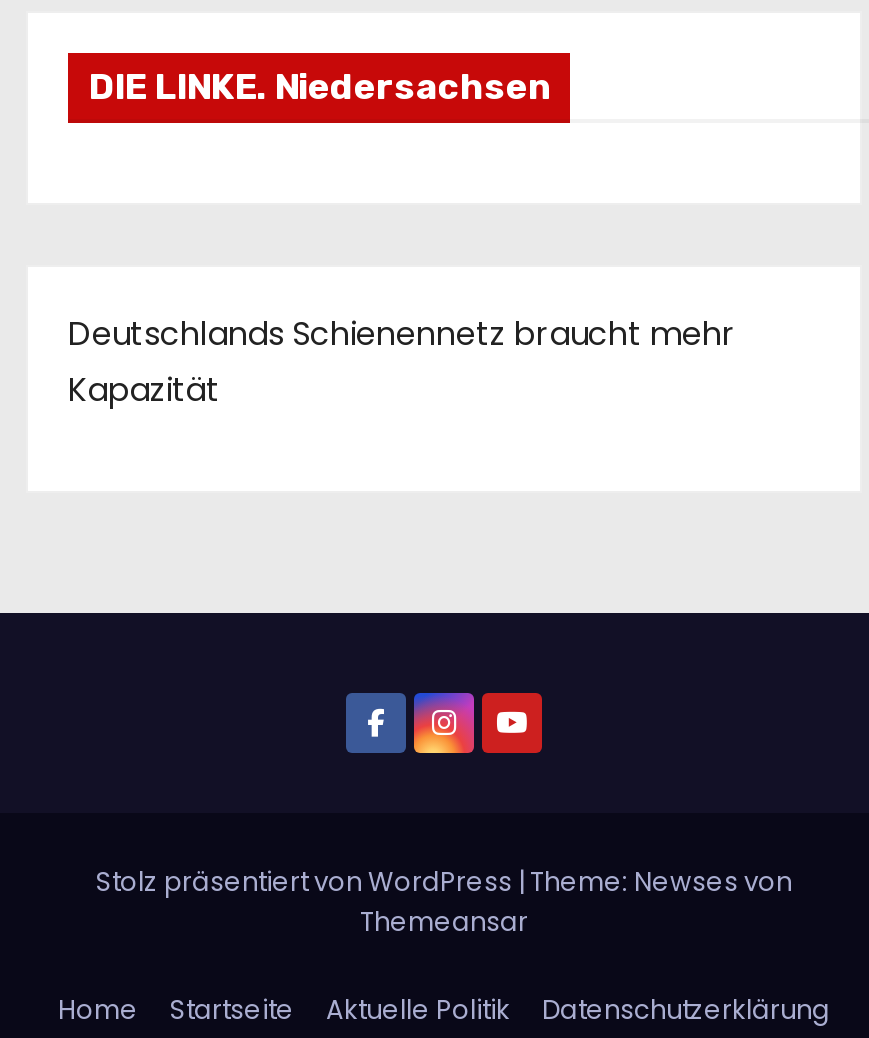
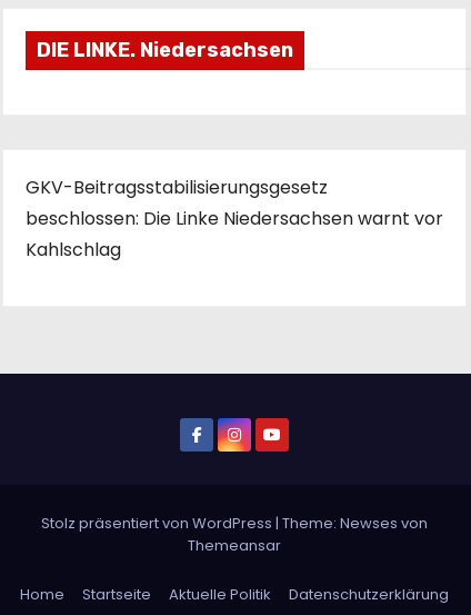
[68,311,736,413] Deutschlands Schienennetz braucht mehr | Kapazität -> [26,175,443,263] GKV-Beitragsstabilisierungsgesetz | beschlossen: Die Linke Niedersachsen warnt vor | Kahlschlag

